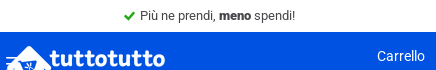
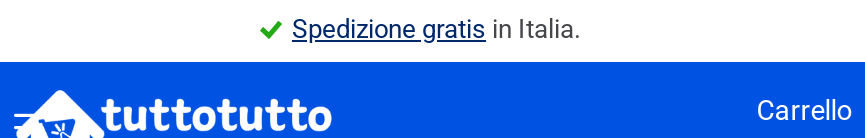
[139,8,294,23] Più ne prendi, meno spendi! -> [292,14,580,44] Spedizione gratis in Italia.

